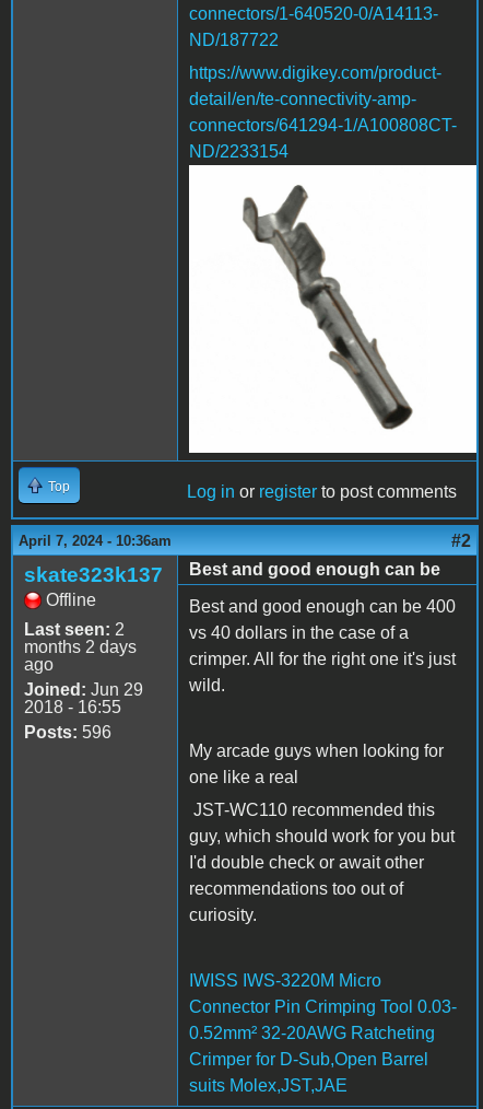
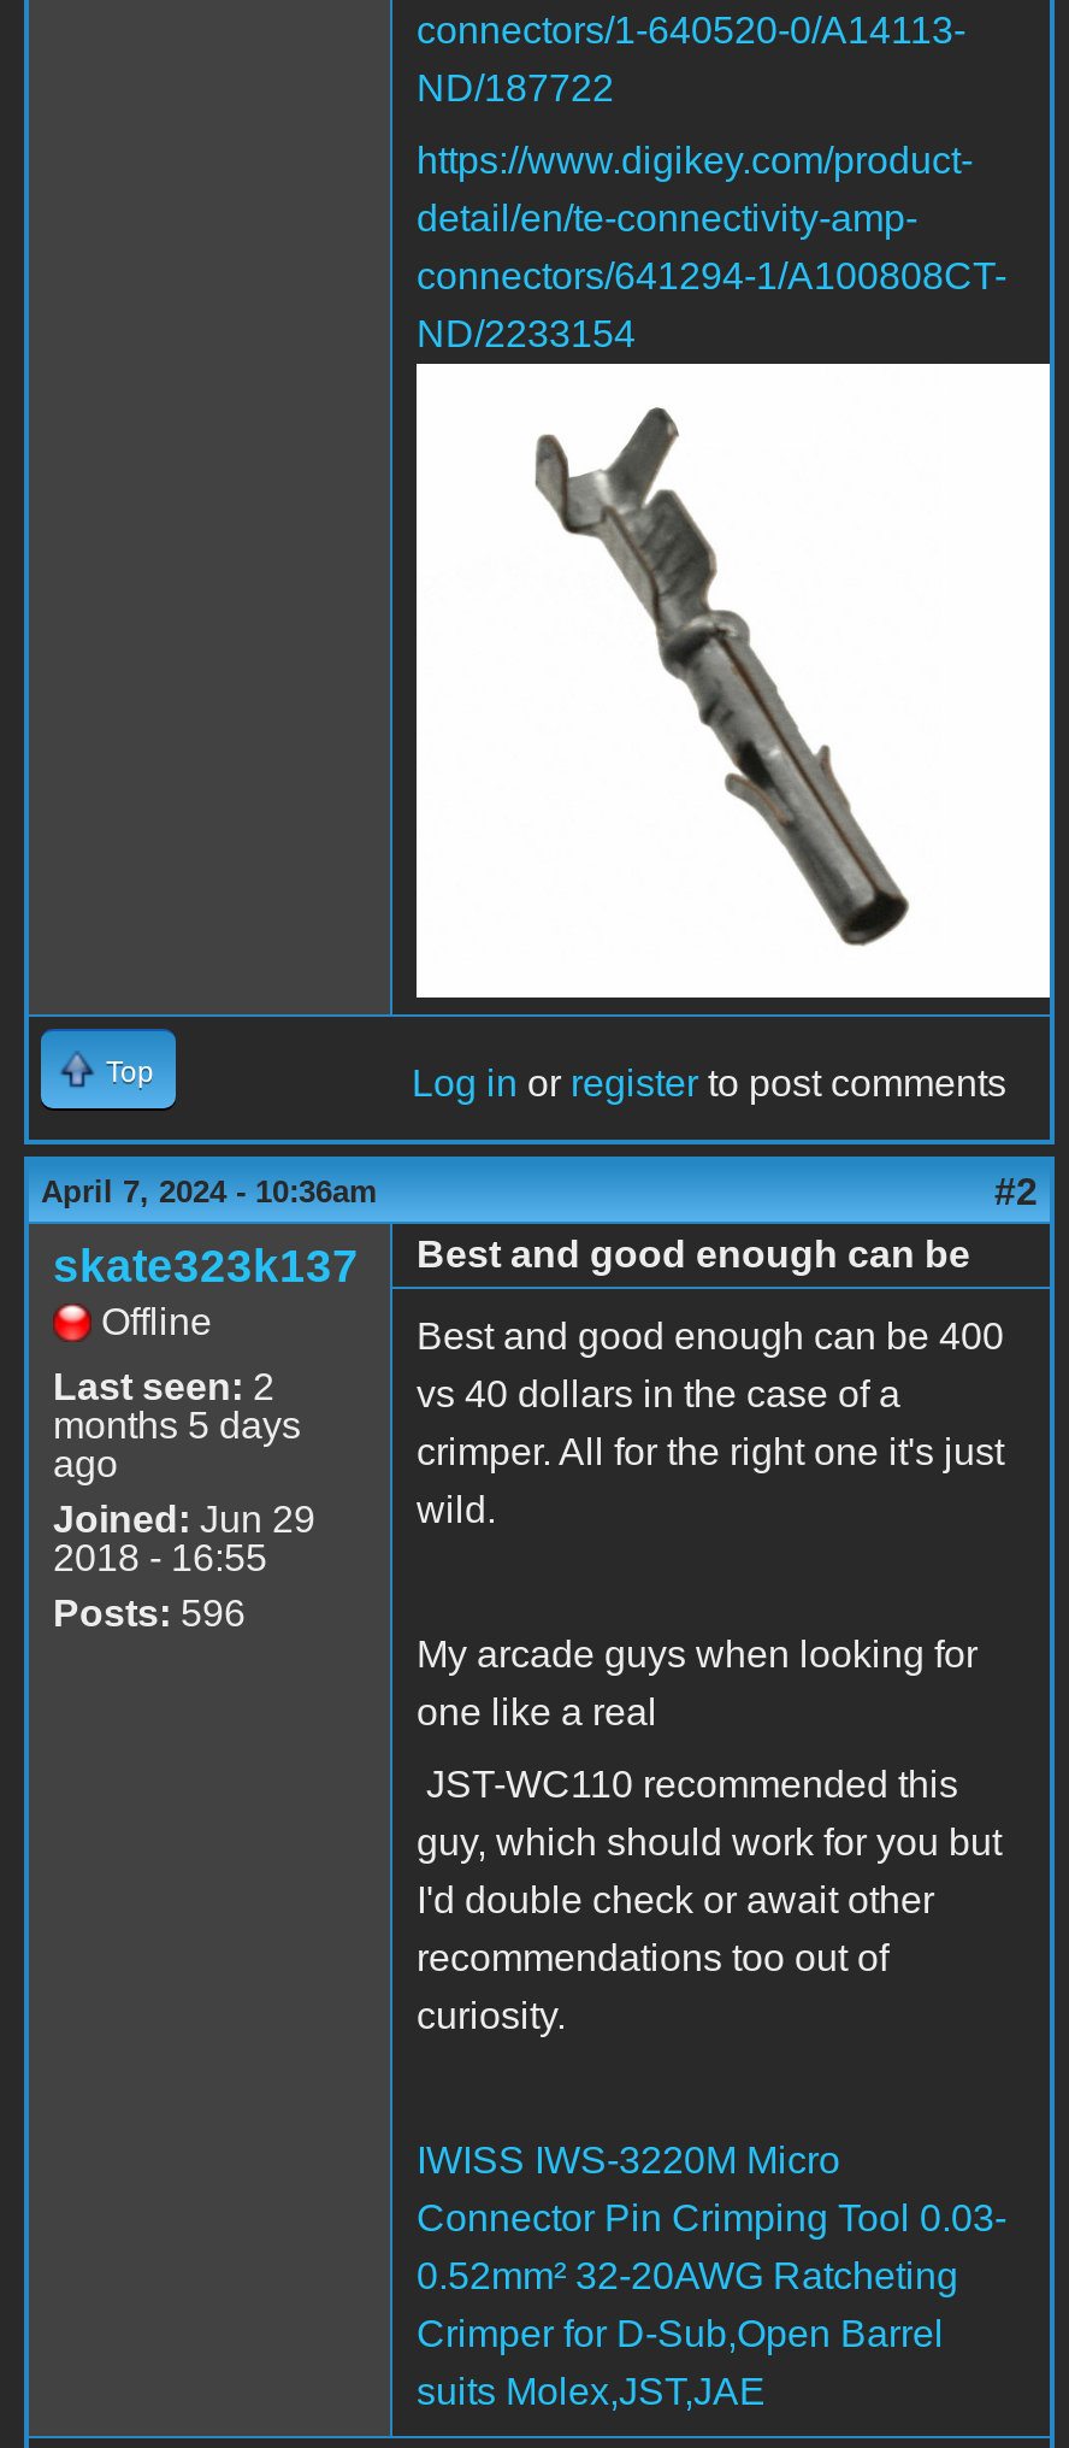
[24,638,137,656] months 2 days -> [53,1404,301,1445] months 5 days

